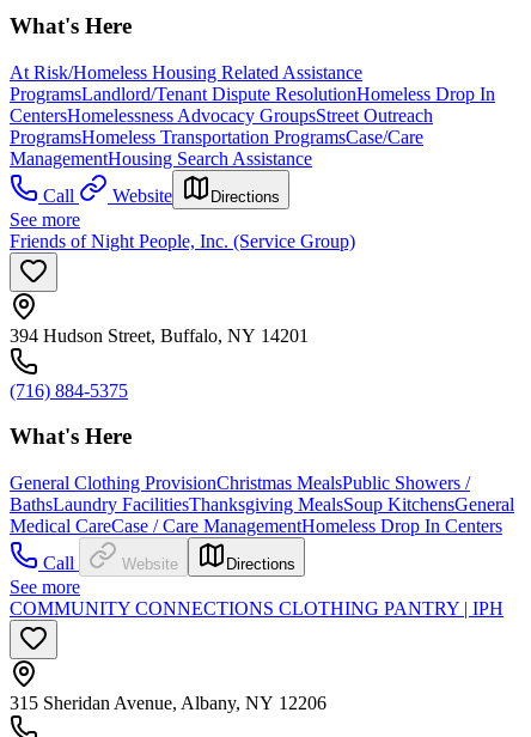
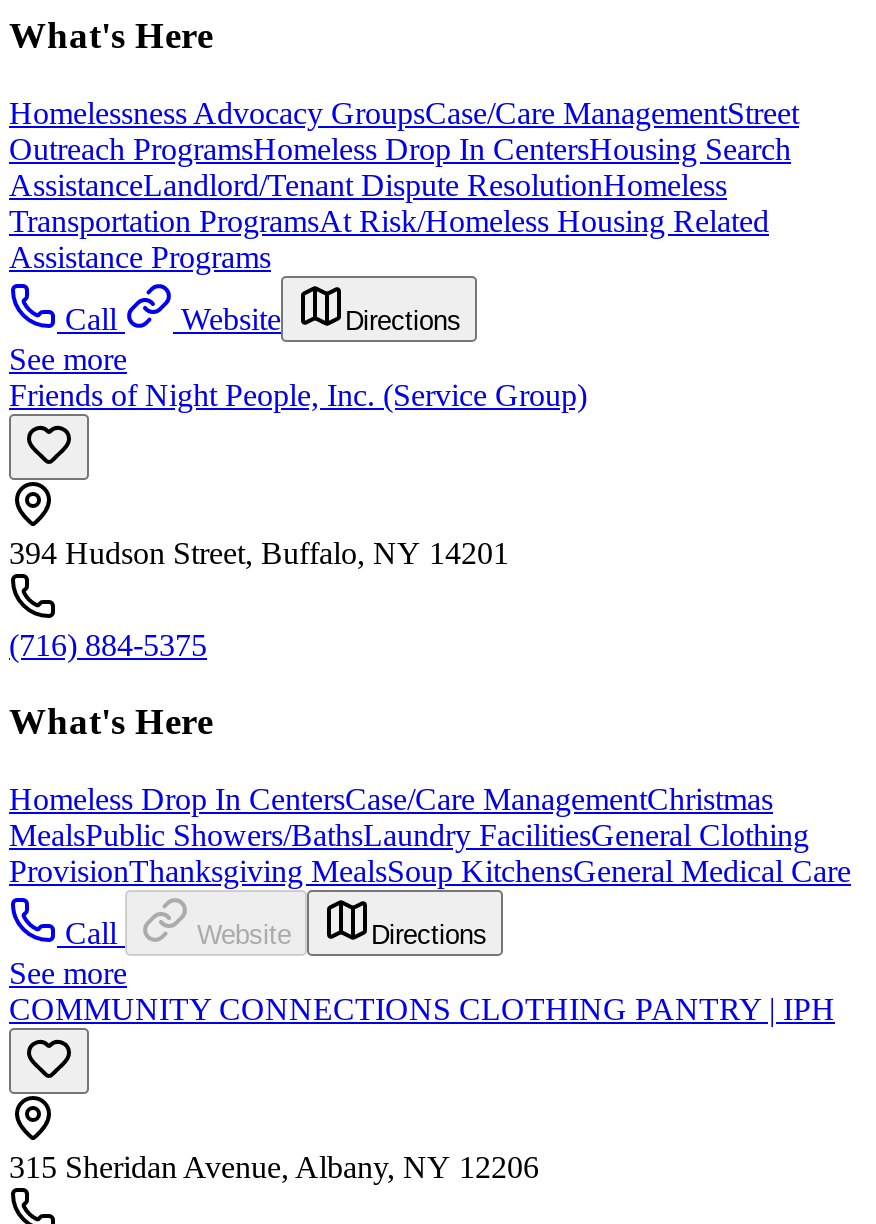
[10,62,495,168] At Risk/Homeless Housing Related Assistance | ProgramsLandlord/Tenant Dispute ResolutionHomeless Drop In | CentersHomelessness Advocacy GroupsStreet Outreach | ProgramsHomeless Transportation ProgramsCase/Care | ManagementHousing Search Assistance -> [9,96,799,274] Homelessness Advocacy GroupsCase/Care ManagementStreet | Outreach ProgramsHomeless Drop In CentersHousing Search | AssistanceLandlord/Tenant Dispute ResolutionHomeless | Transportation ProgramsAt Risk/Homeless Housing Related | Assistance Programs
[10,473,514,536] General Clothing ProvisionChristmas MealsPublic Showers / | BathsLaundry FacilitiesThanksgiving MealsSoup KitchensGeneral | Medical CareCase / Care ManagementHomeless Drop In Centers -> [9,782,851,888] Homeless Drop In CentersCase/Care ManagementChristmas | MealsPublic Showers/BathsLaundry FacilitiesGeneral Clothing | ProvisionThanksgiving MealsSoup KitchensGeneral Medical Care

